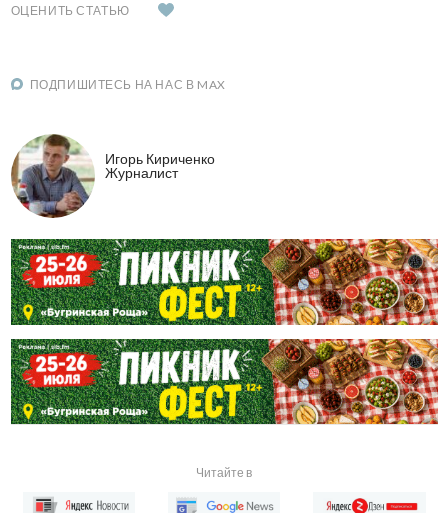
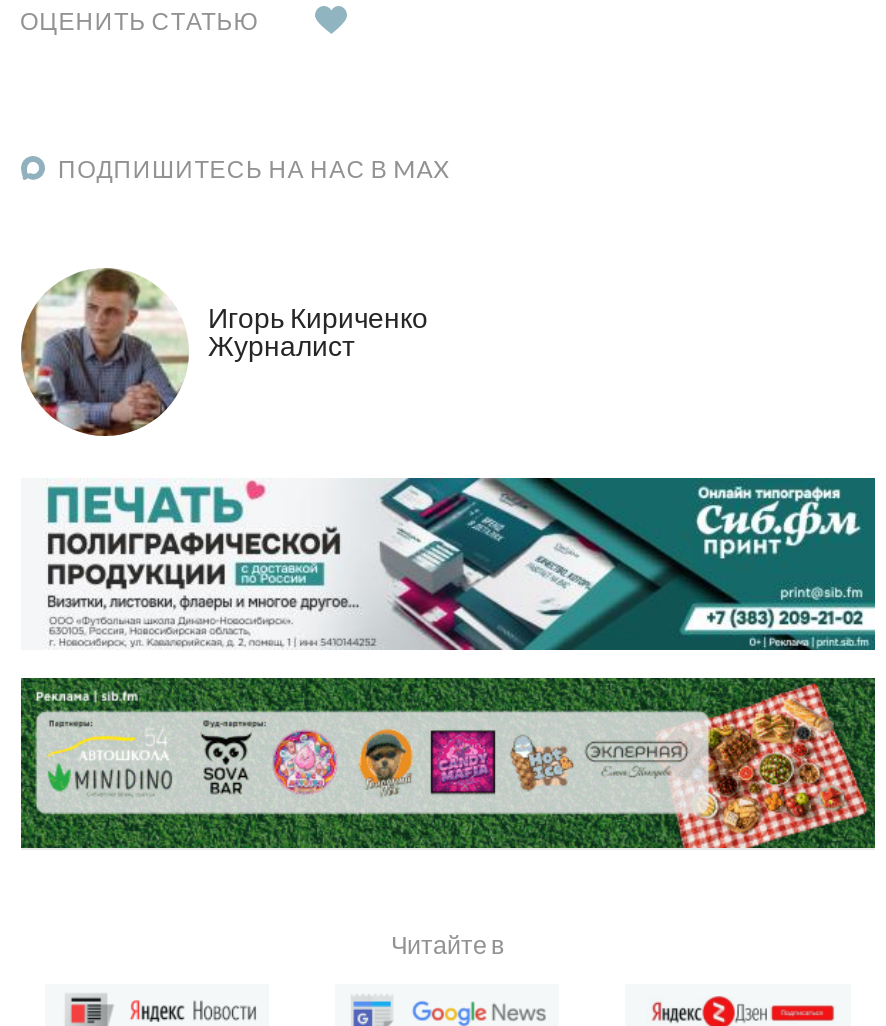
[10,238,439,326] [image] -> [21,476,877,652] [image]
[12,338,439,425] [image] -> [21,676,877,850] [image]

